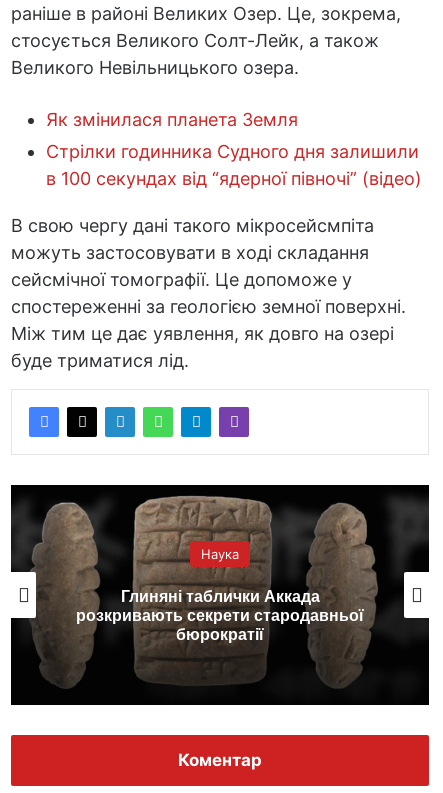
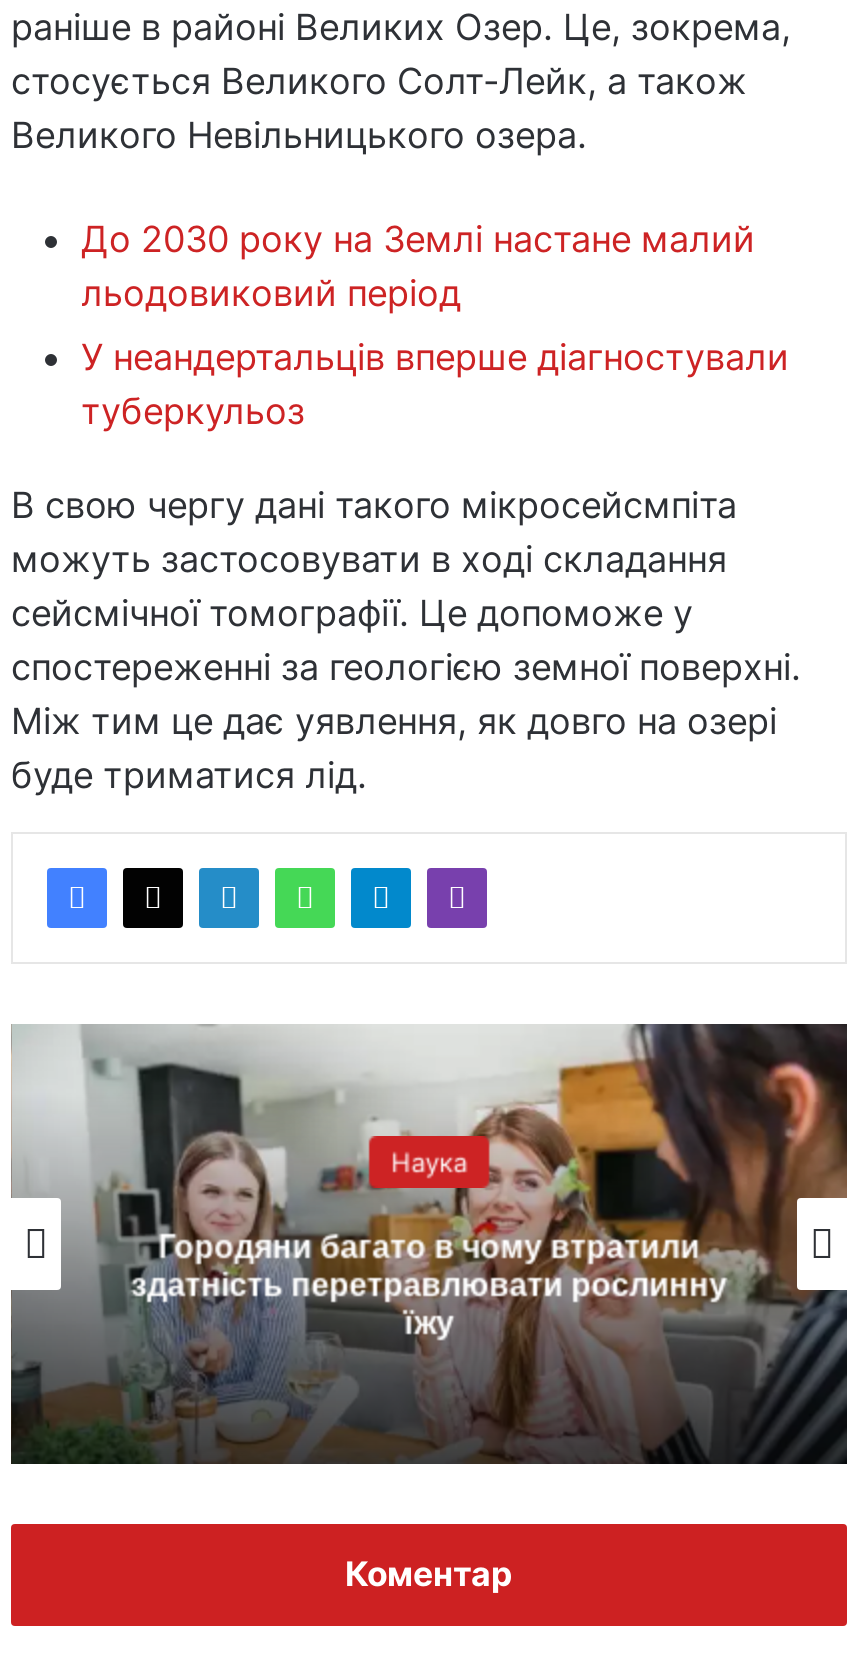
[46,109,298,130] Як змінилася планета Земля -> [81,218,755,314] До 2030 року на Землі настане малий | льодовиковий період
[46,141,422,189] Стрілки годинника Судного дня залишили | в 100 секундах від “ядерної півночі” (відео) -> [81,336,789,432] У неандертальців вперше діагностували | туберкульоз
[10,484,430,705] [image] | Глиняні таблички Аккада | розкривають секрети стародавньої | бюрократії -> [9,1022,849,1464] [image] | Городяни багато в чому втратили | здатність перетравлювати рослинну | їжу

